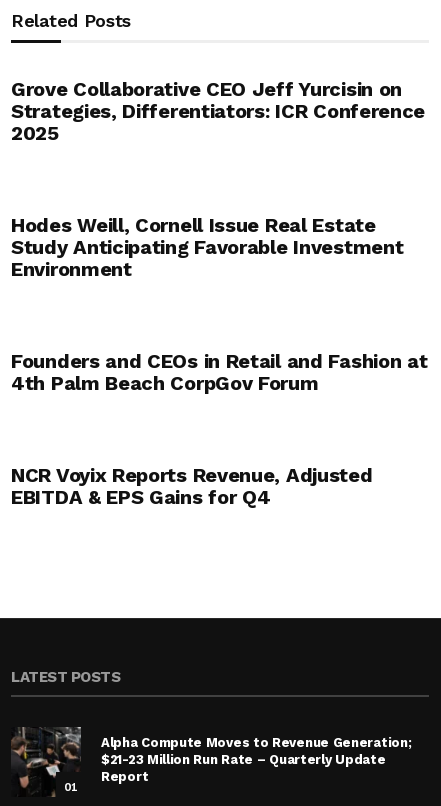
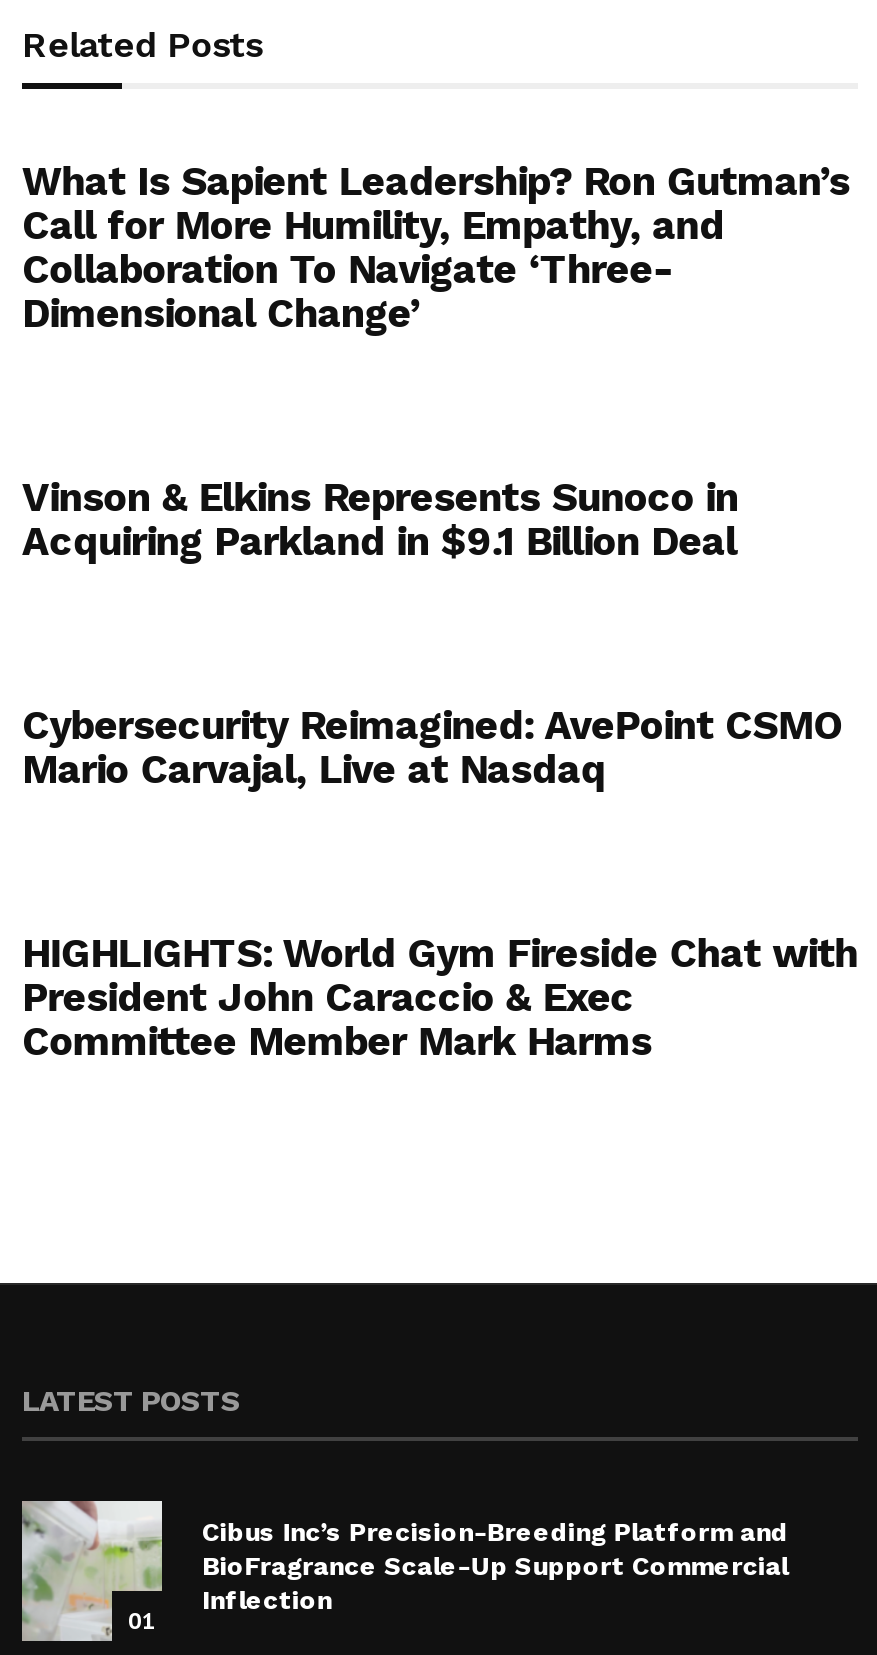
[11,77,425,145] Grove Collaborative CEO Jeff Yurcisin on | Strategies, Differentiators: ICR Conference | 2025 -> [22,157,850,337] What Is Sapient Leadership? Ron Gutman’s | Call for More Humility, Empathy, and | Collaboration To Navigate ‘Three- | Dimensional Change’
[11,213,403,281] Hodes Weill, Cornell Issue Real Estate | Study Anticipating Favorable Investment | Environment -> [22,473,738,565] Vinson & Elkins Represents Sunoco in | Acquiring Parkland in $9.1 Billion Deal
[11,349,427,395] Founders and CEOs in Retail and Fashion at | 4th Palm Beach CorpGov Forum -> [22,701,843,793] Cybersecurity Reimagined: AvePoint CSMO | Mario Carvajal, Live at Nasdaq
[11,463,372,509] NCR Voyix Reports Revenue, Adjusted | EBITDA & EPS Gains for Q4 -> [22,929,858,1065] HIGHLIGHTS: World Gym Fireside Chat with | President John Caraccio & Exec | Committee Member Mark Harms
[11,727,411,797] [image] | Alpha Compute Moves to Revenue Generation; | $21-23 Million Run Rate – Quarterly Update | Report -> [20,1499,788,1643] [image] | Cibus Inc’s Precision-Breeding Platform and | BioFragrance Scale-Up Support Commercial | Inflection

